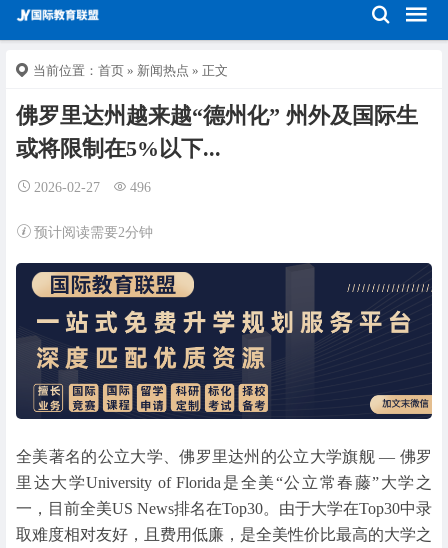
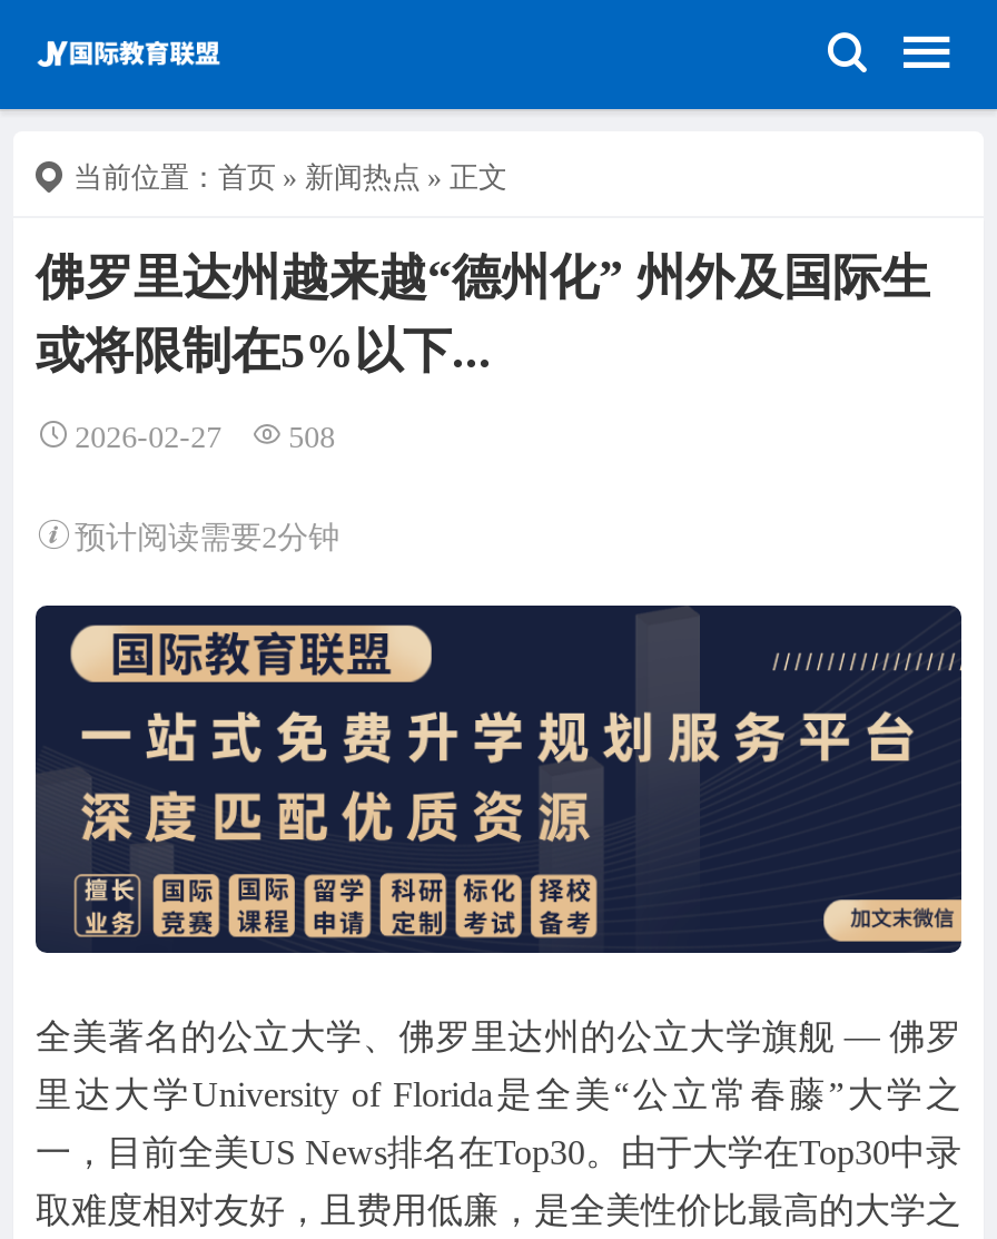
[34,180,151,195] 2026-02-27 496 -> [75,420,335,454] 2026-02-27 508

